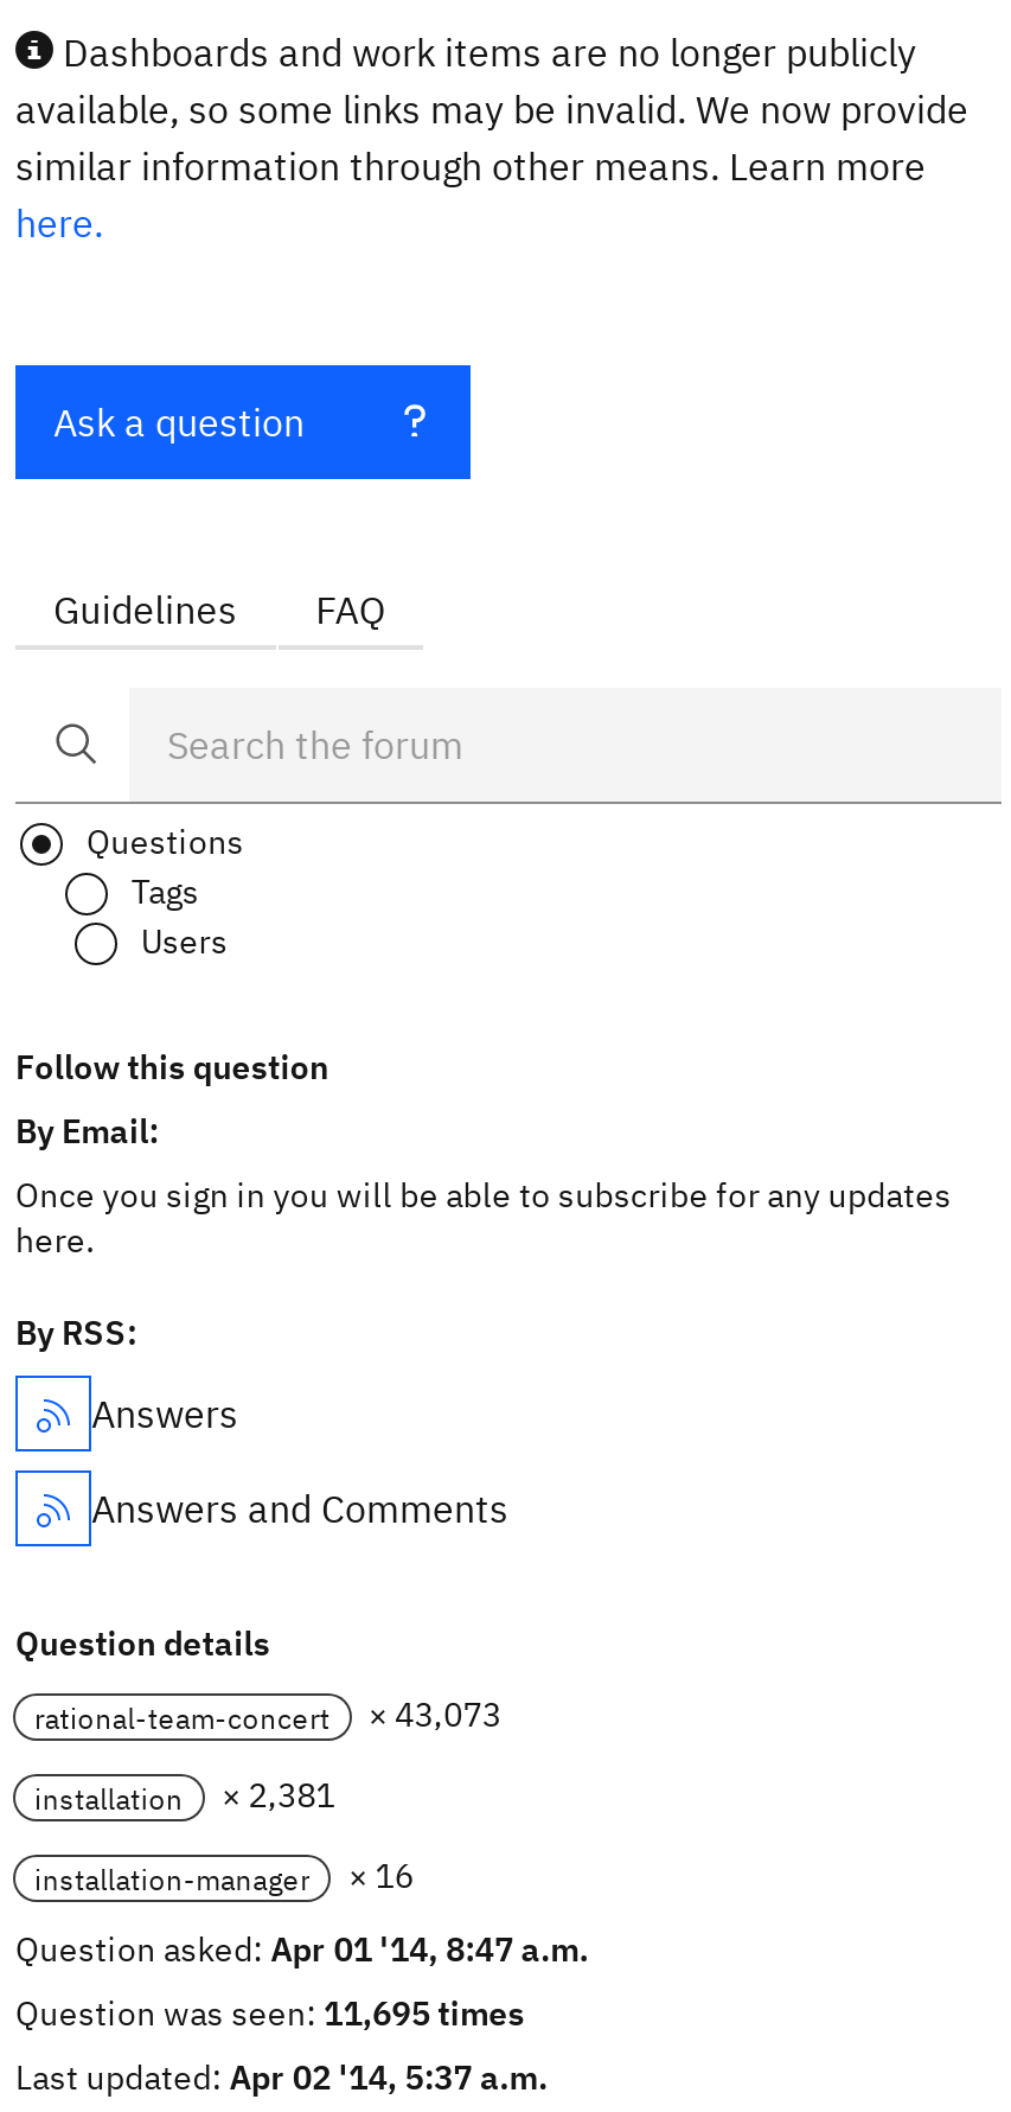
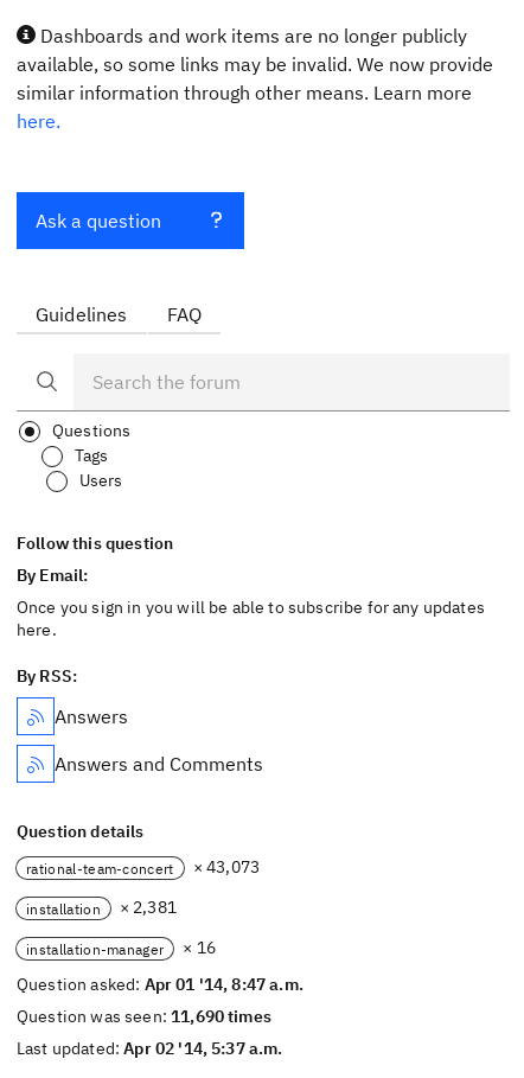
[15,1992,525,2035] Question was seen: 11,695 times -> [17,1006,271,1027] Question was seen: 11,690 times

